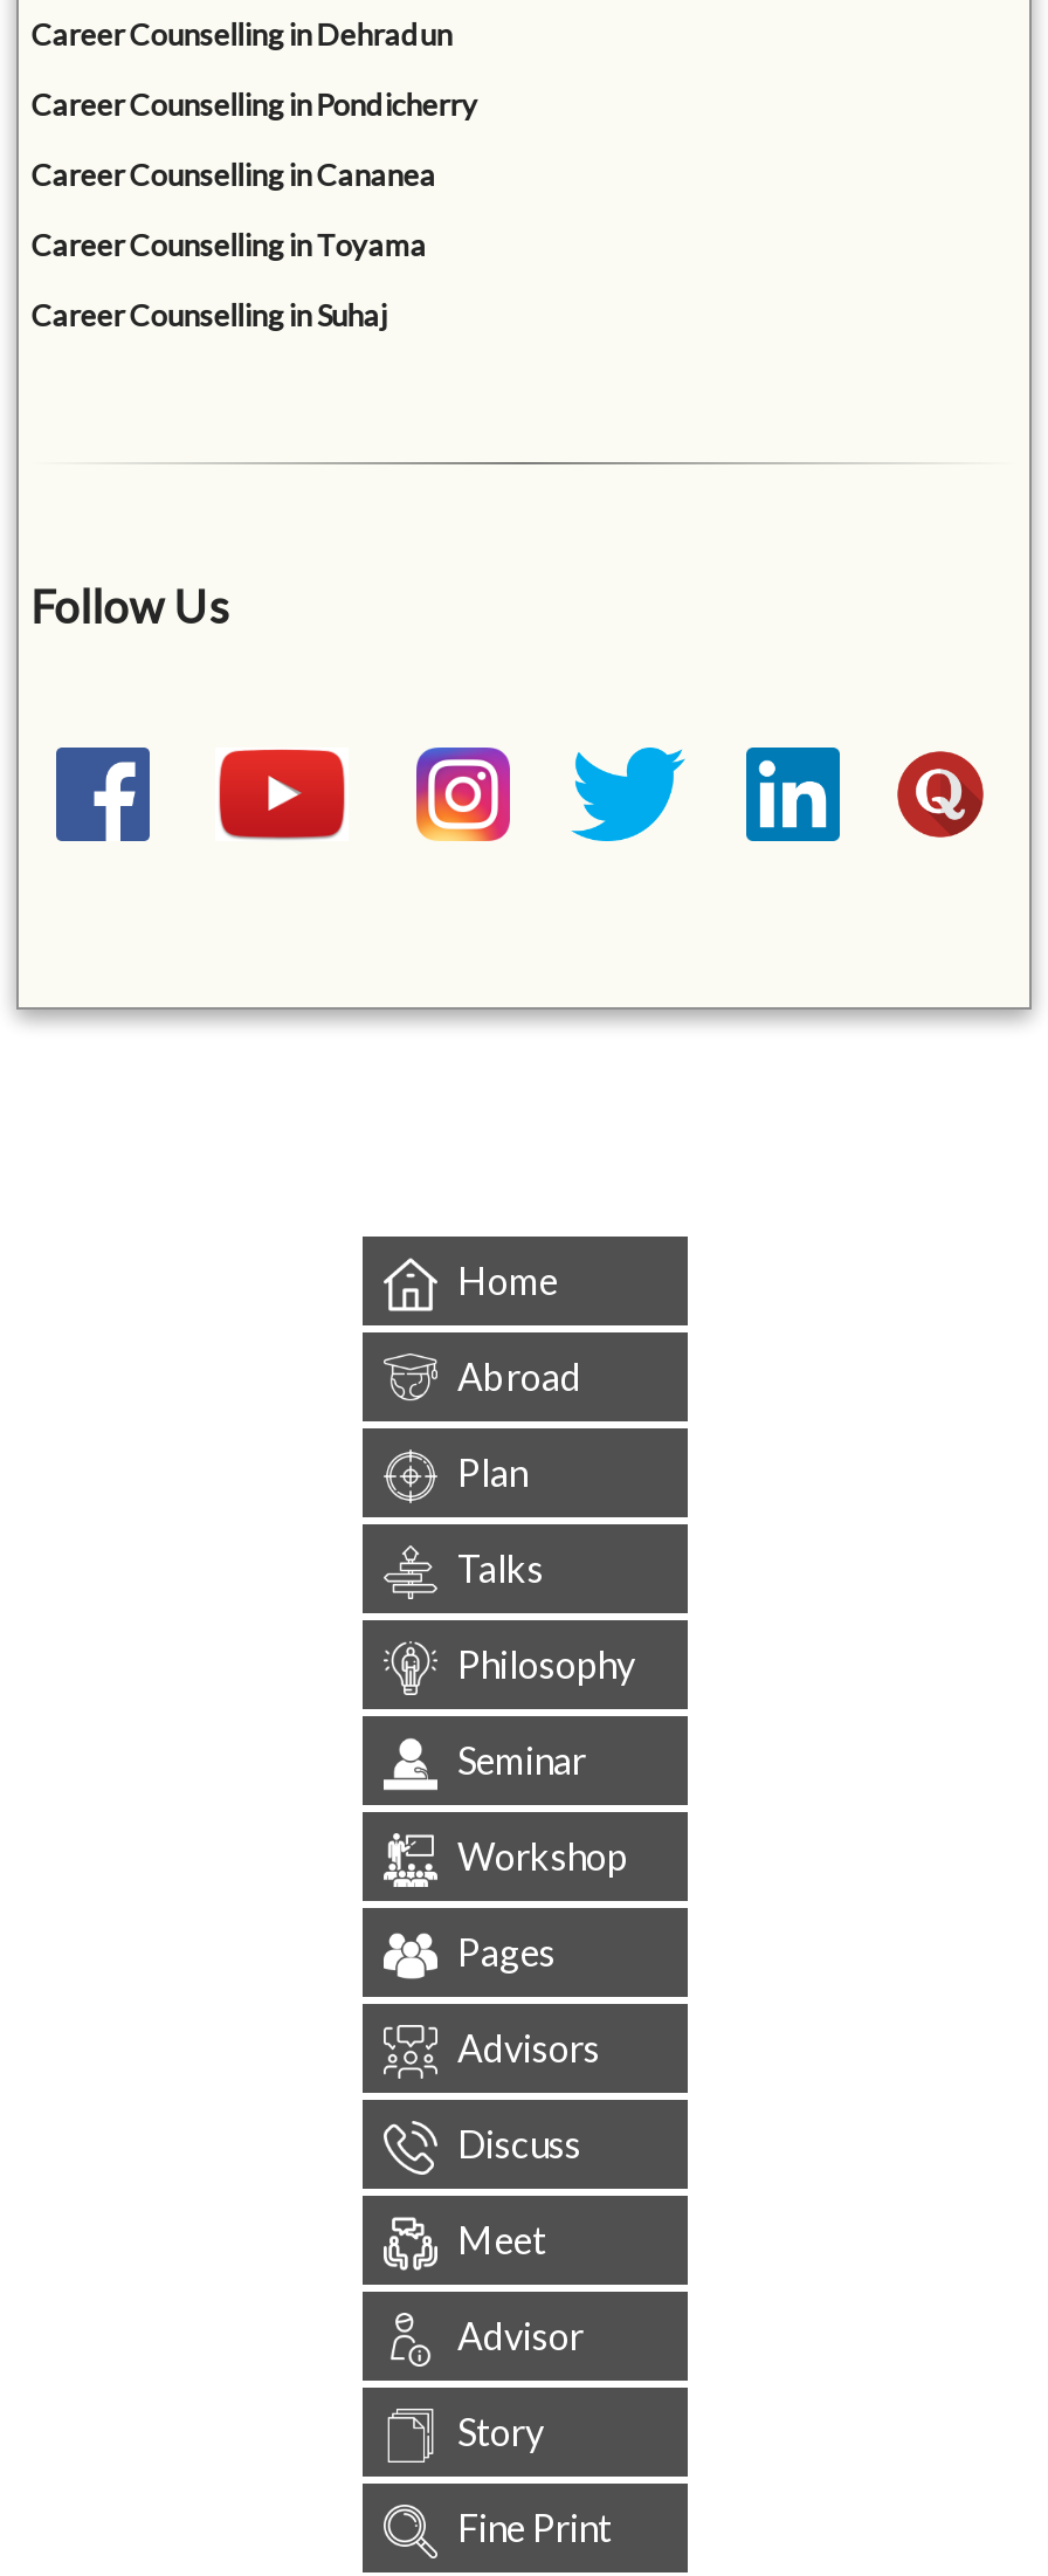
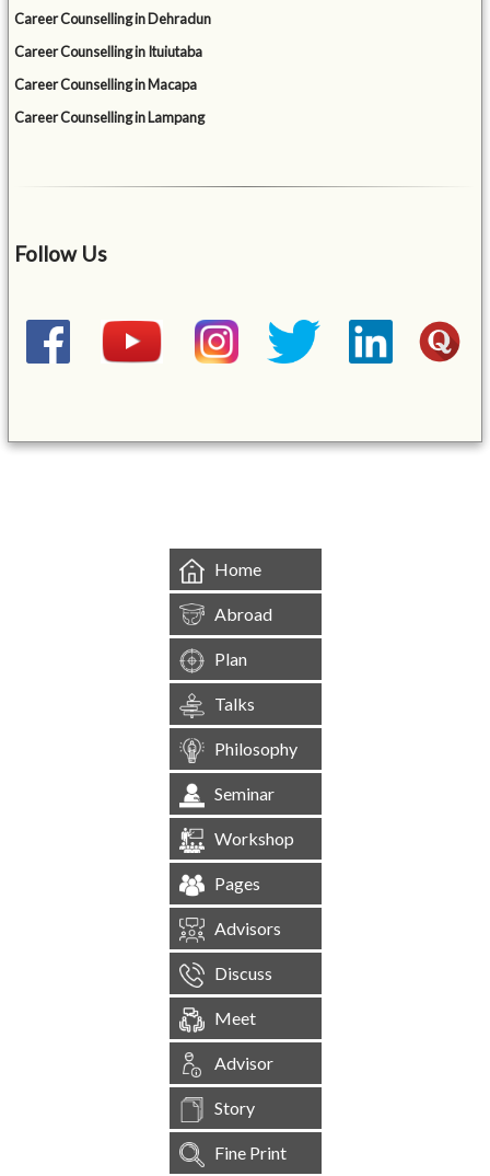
[31,86,478,334] Career Counselling in Pondicherry | Career Counselling in Cananea | Career Counselling in Toyama | Career Counselling in Suhaj -> [14,43,205,126] Career Counselling in Ituiutaba | Career Counselling in Macapa | Career Counselling in Lampang

